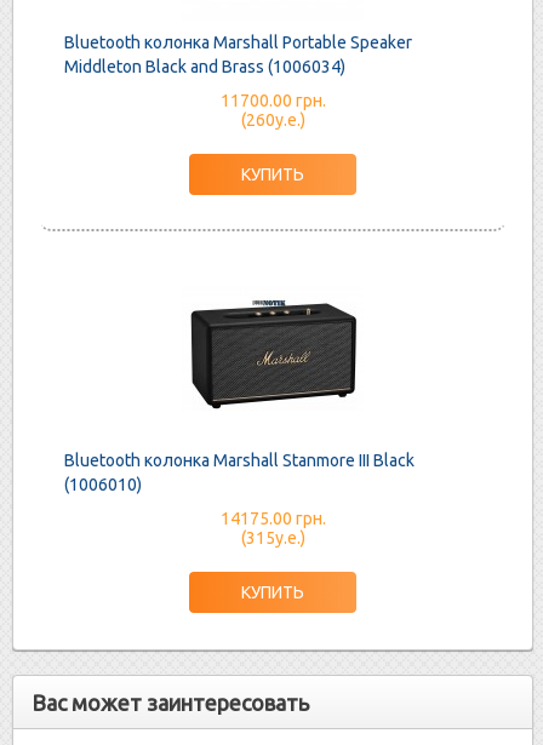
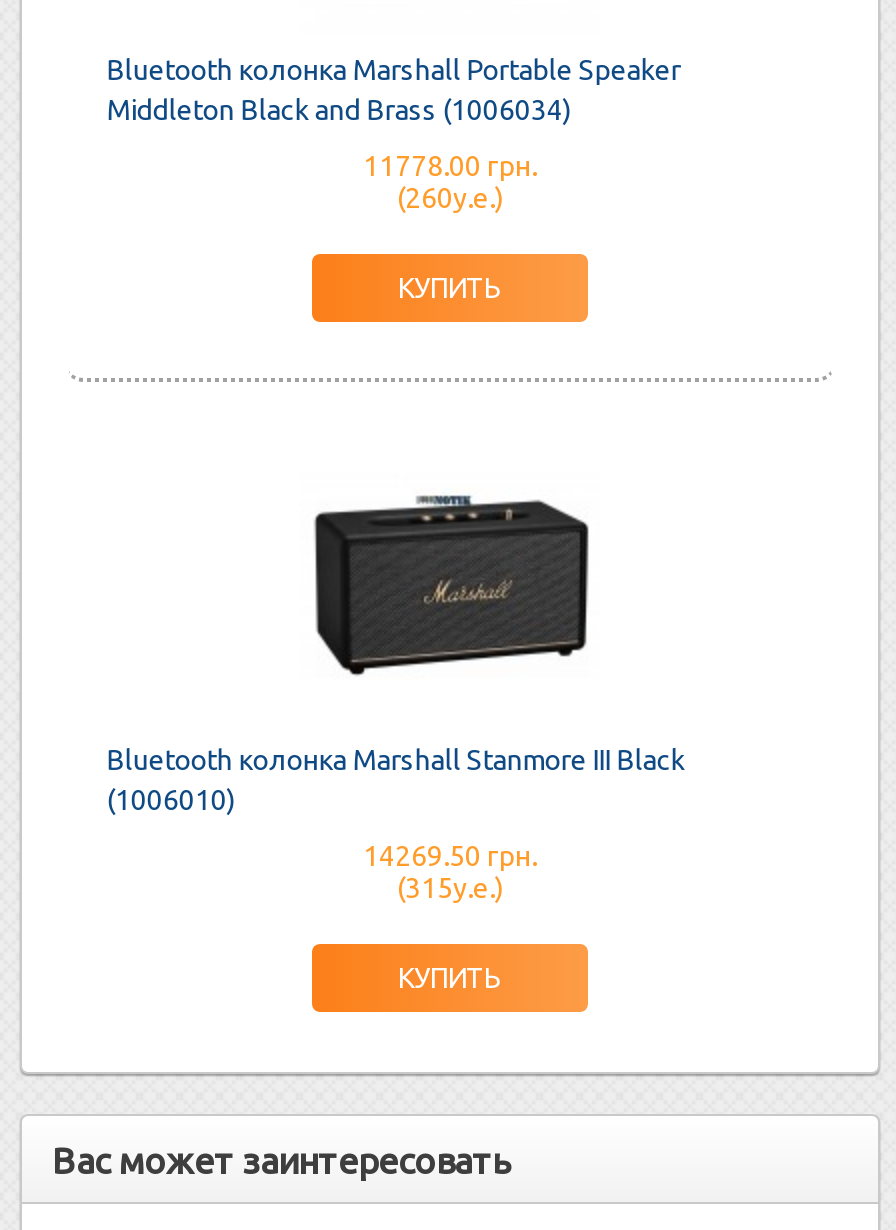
[220,90,325,110] 11700.00 грн. -> [363,149,537,181] 11778.00 грн.
[220,508,325,528] 14175.00 грн. -> [363,839,537,871] 14269.50 грн.

